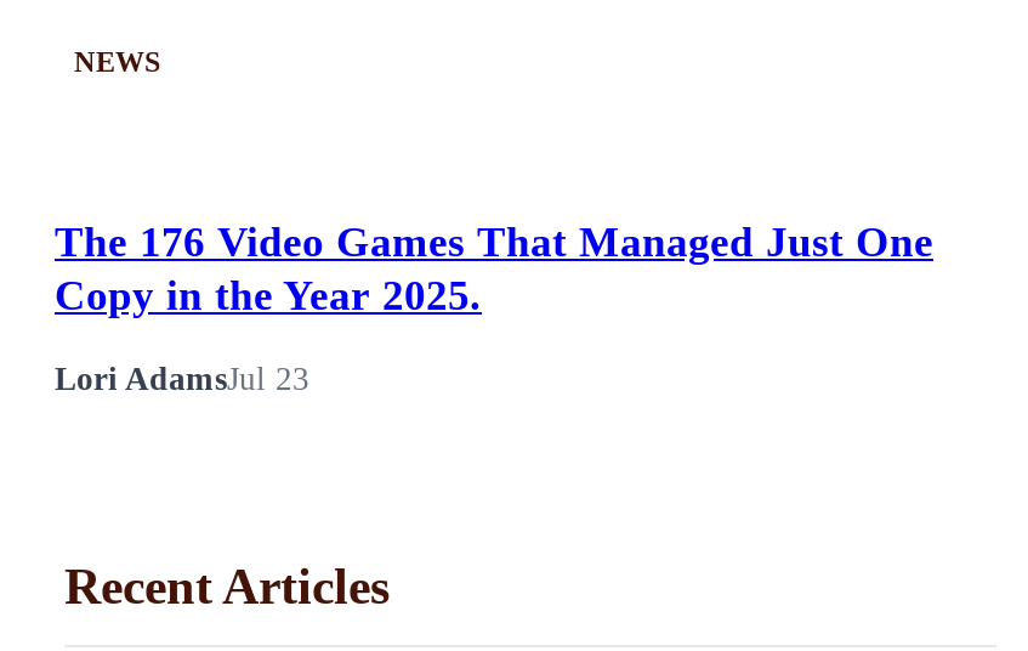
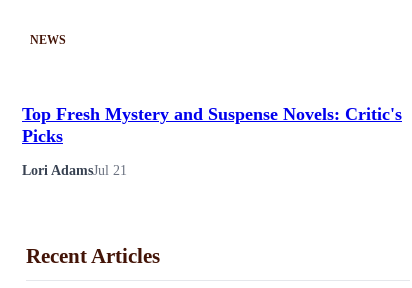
[55,217,933,319] The 176 Video Games That Managed Just One | Copy in the Year 2025. -> [22,104,402,146] Top Fresh Mystery and Suspense Novels: Critic's | Picks
[55,360,309,397] Lori AdamsJul 23 -> [22,163,127,178] Lori AdamsJul 21

